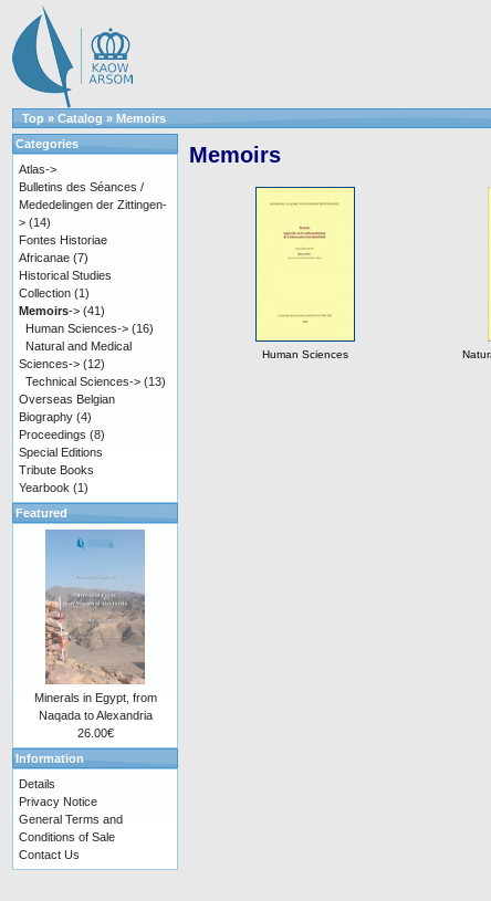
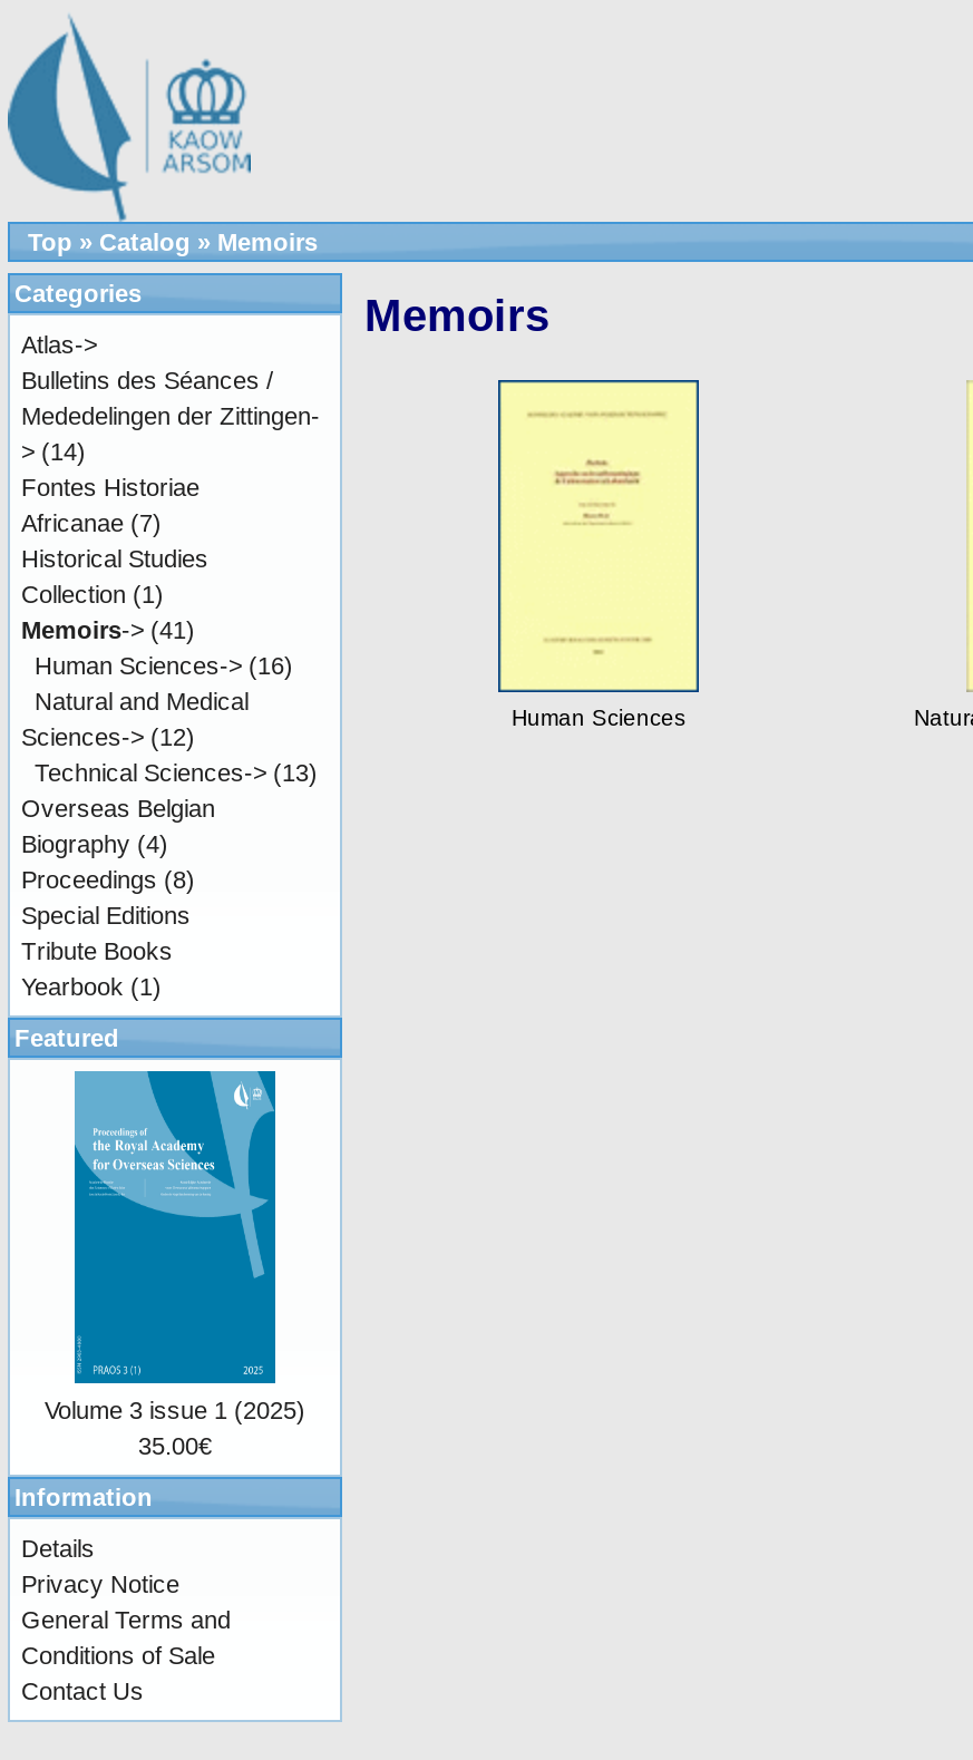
[34,528,156,740] [image] | Minerals in Egypt, from | Naqada to Alexandria | 26.00€ -> [45,1071,305,1459] [image] | Volume 3 issue 1 (2025) | 35.00€

